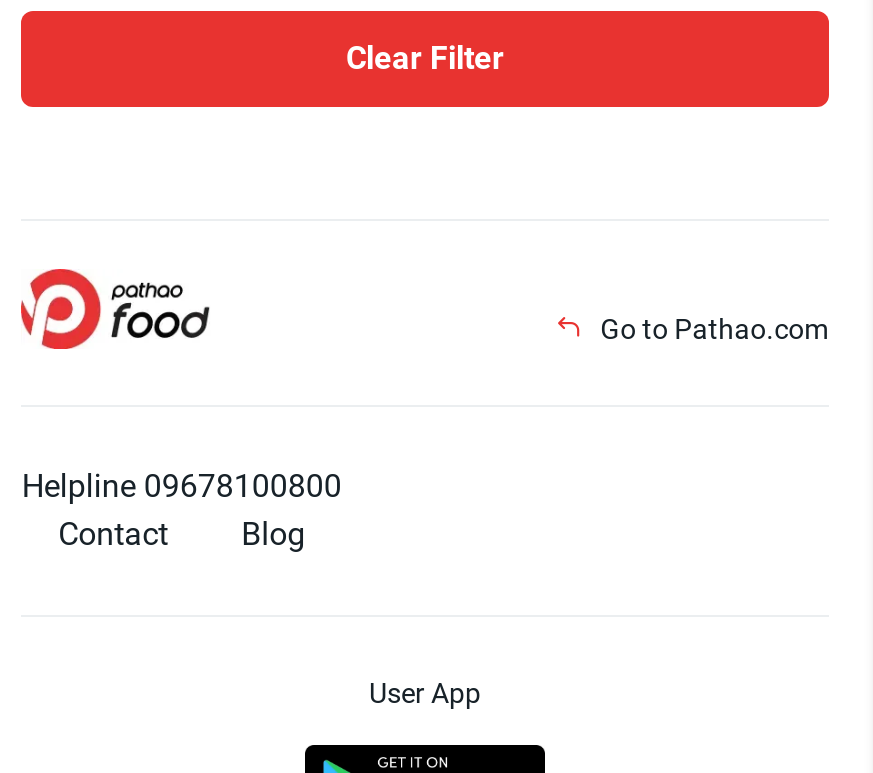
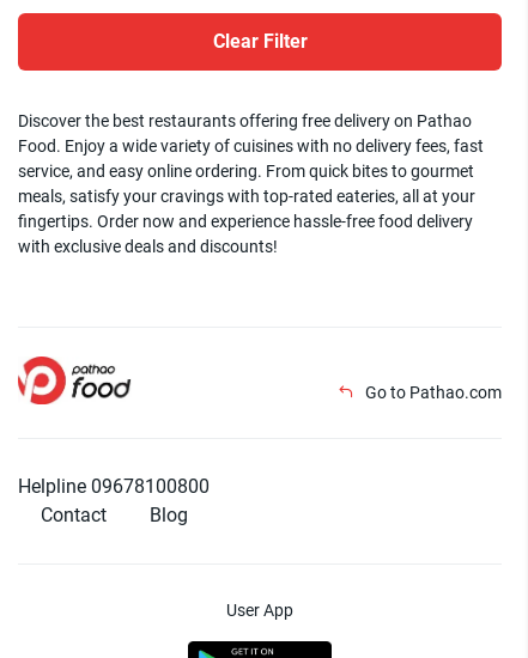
none -> [18,111,484,256] Discover the best restaurants offering free delivery on Pathao | Food. Enjoy a wide variety of cuisines with no delivery fees, fast | service, and easy online ordering. From quick bites to gourmet | meals, satisfy your cravings with top-rated eateries, all at your | fingertips. Order now and experience hassle-free food delivery | with exclusive deals and discounts!

